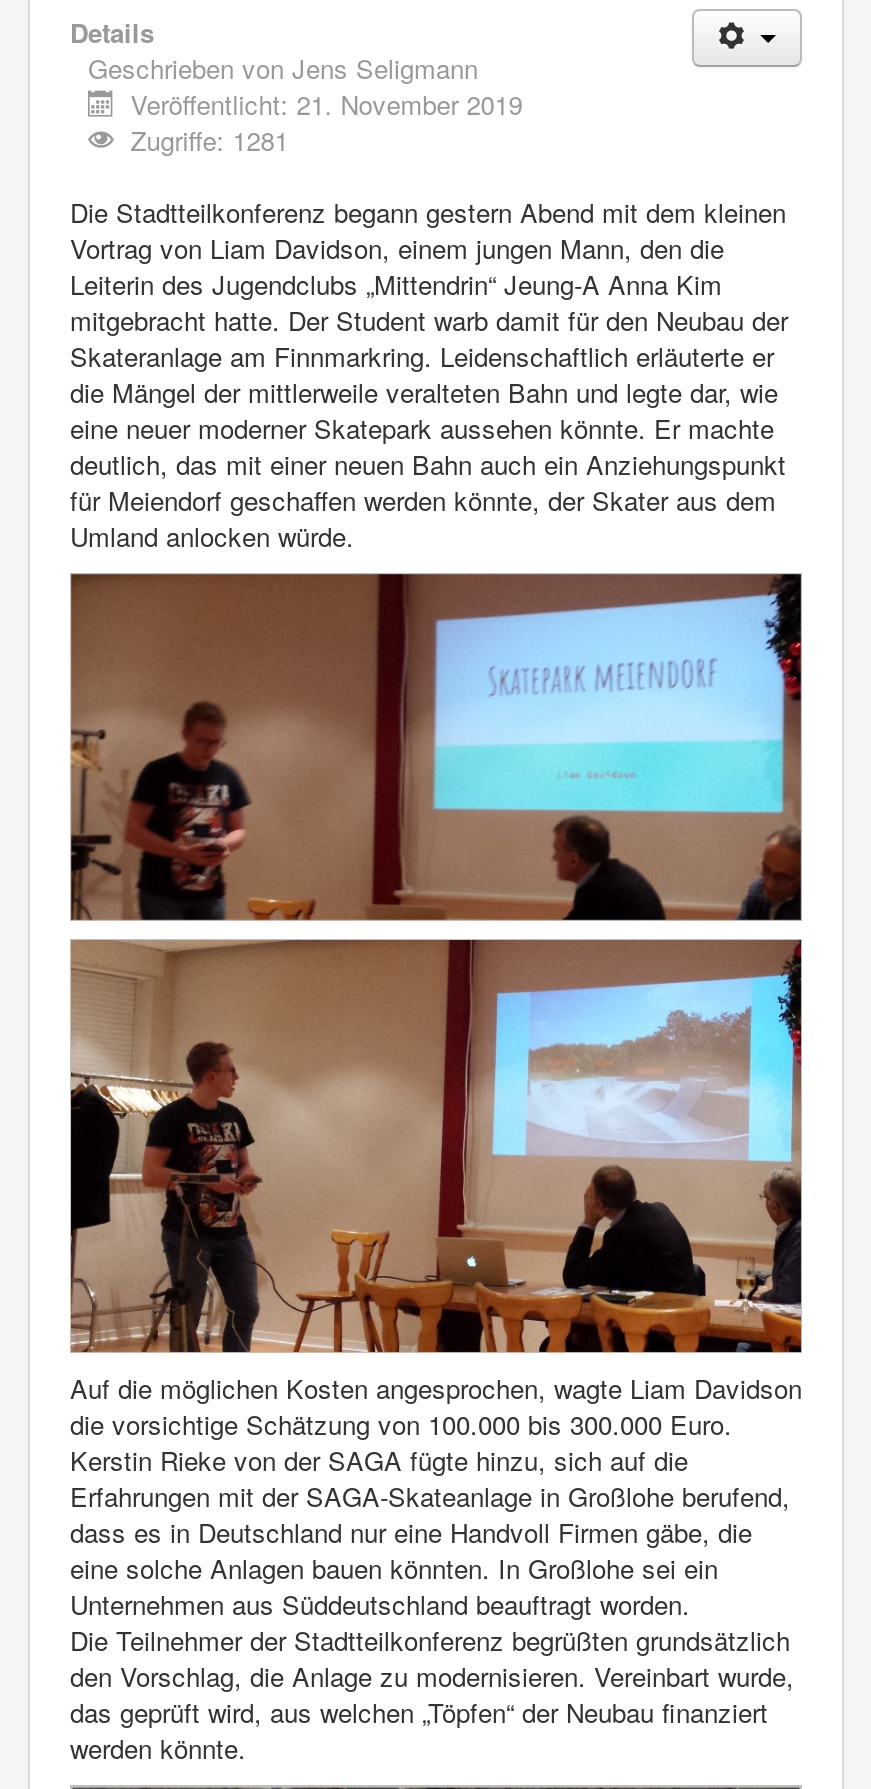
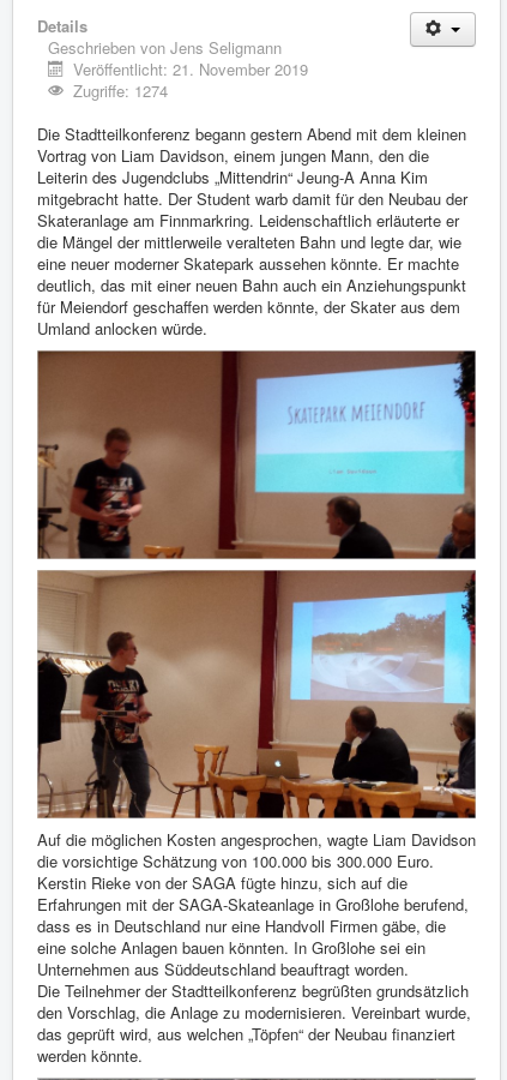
[130,120,288,158] Zugriffe: 1281 -> [73,79,168,102] Zugriffe: 1274

